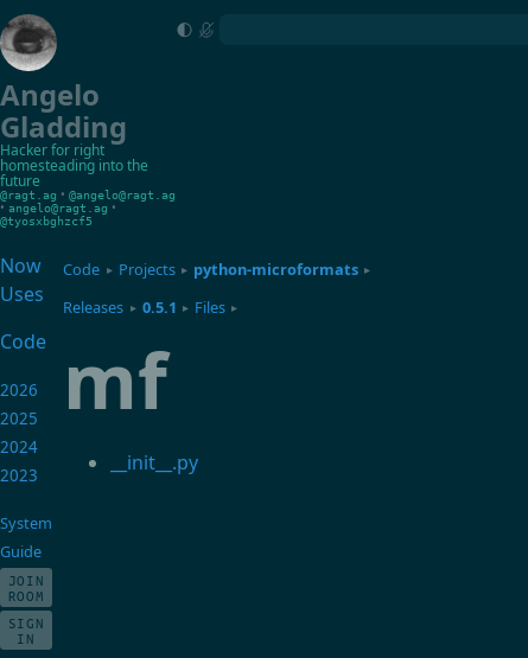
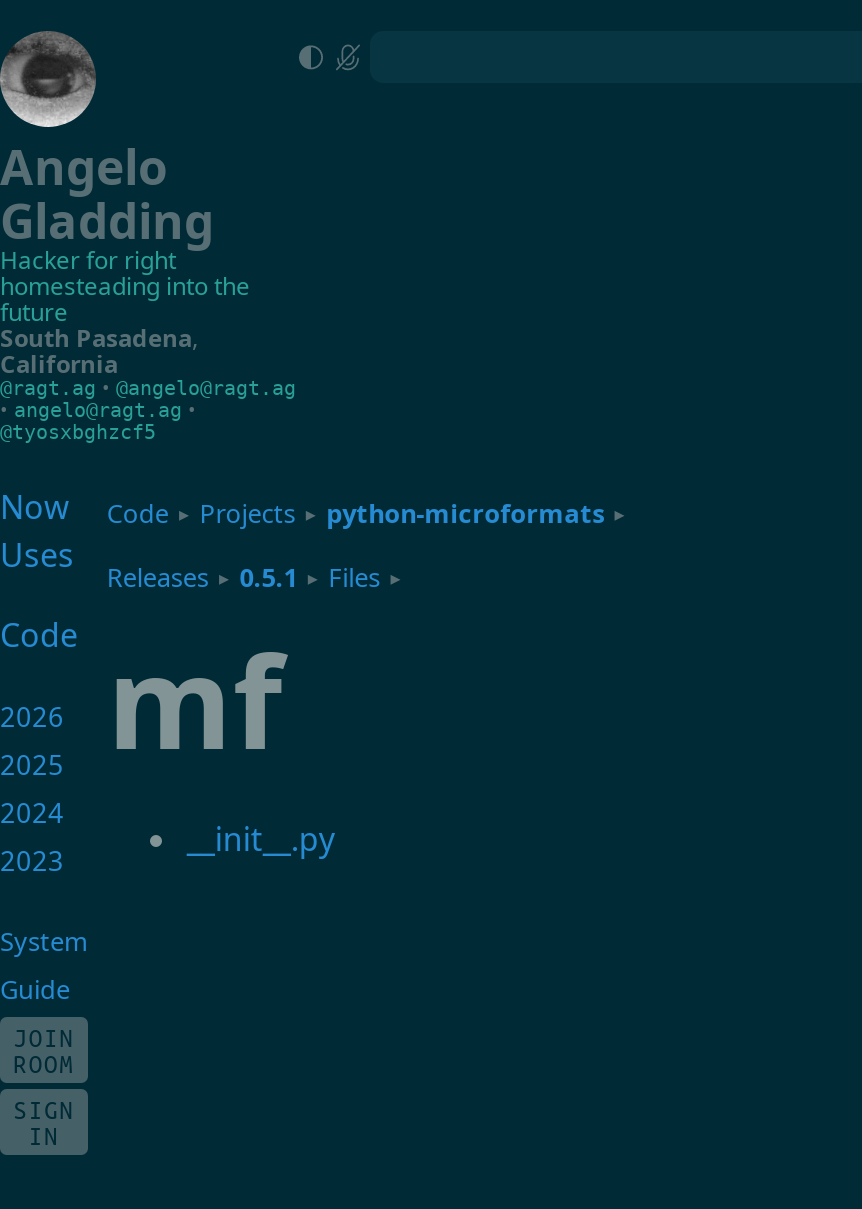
none -> [0,321,198,381] South Pasadena, | California

